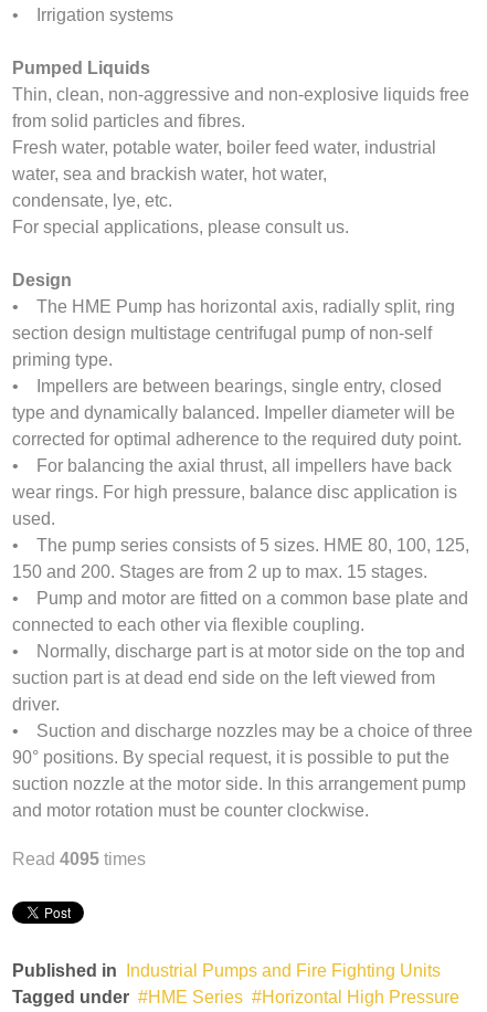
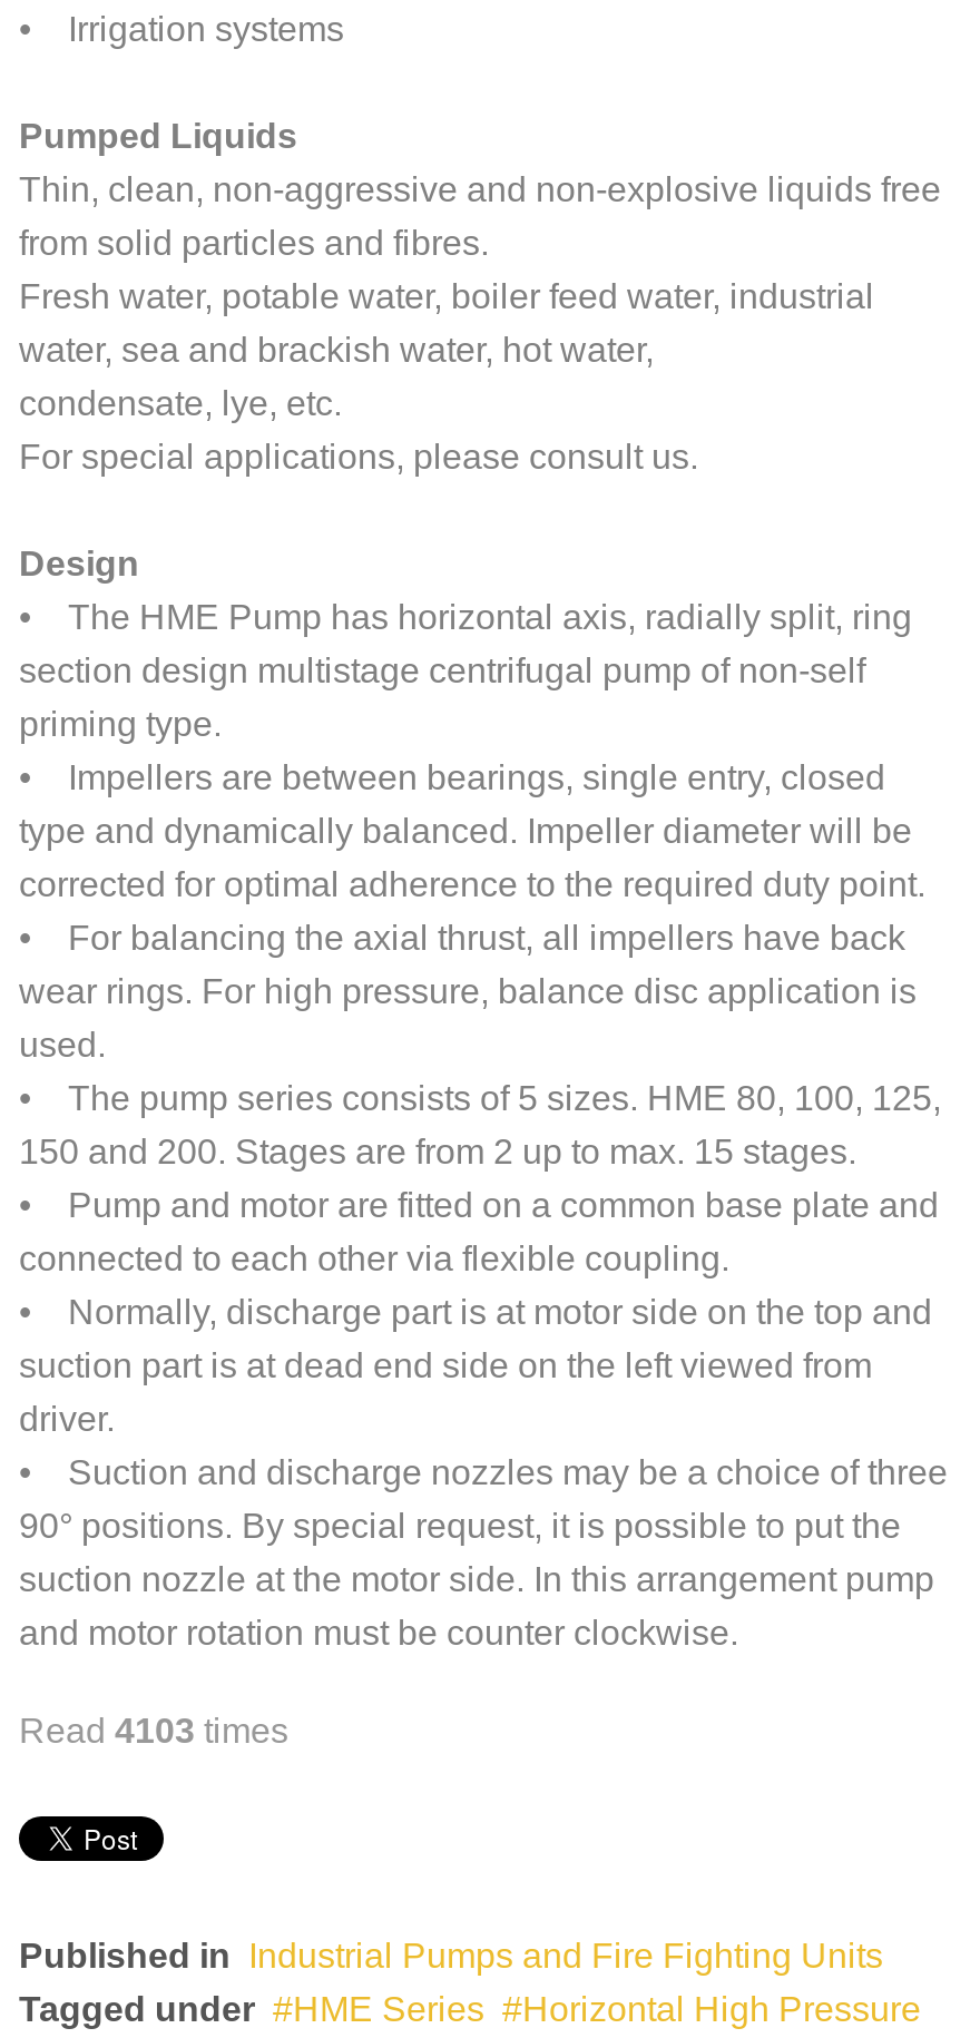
[12,850,146,869] Read 4095 times -> [19,1712,288,1750] Read 4103 times

